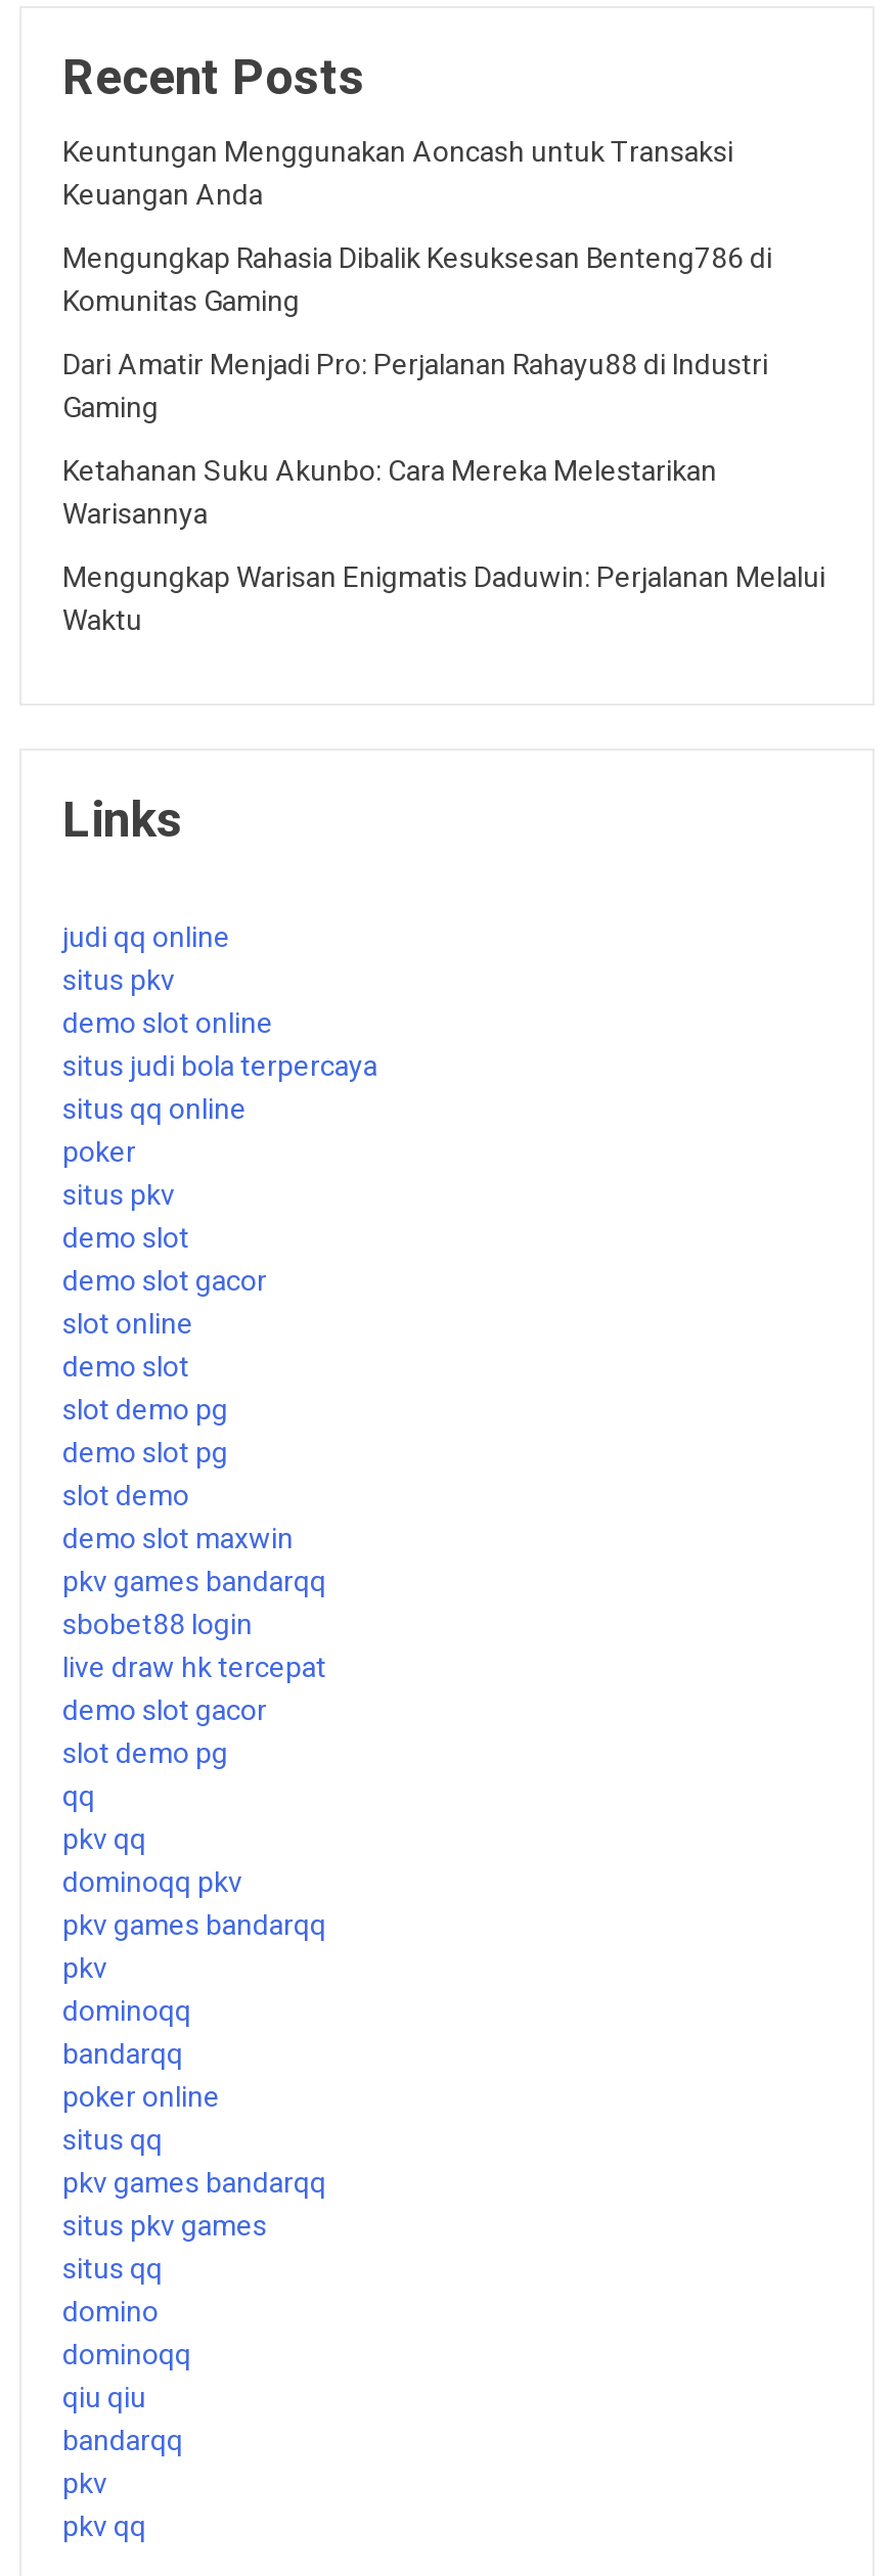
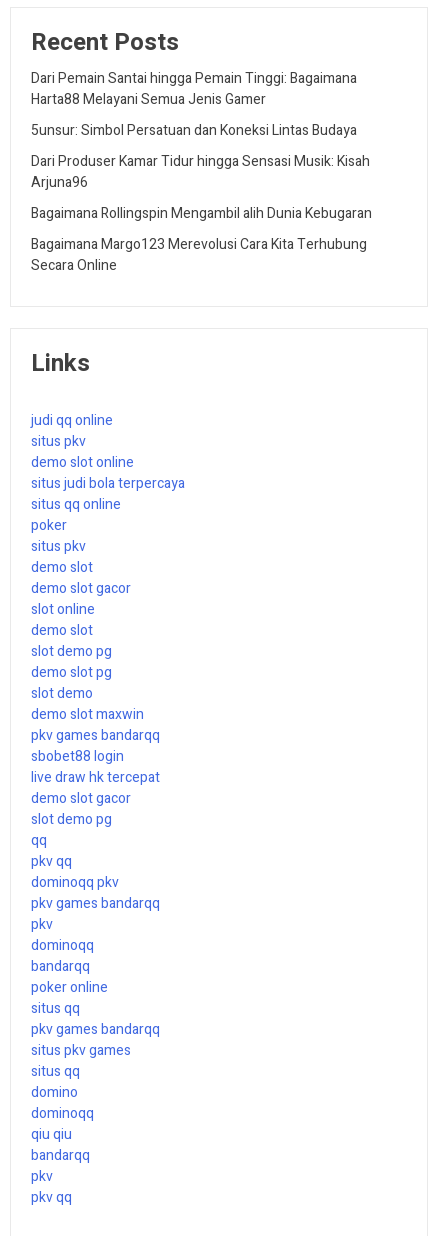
[62,131,733,217] Keuntungan Menggunakan Aoncash untuk Transaksi | Keuangan Anda -> [31,68,357,110] Dari Pemain Santai hingga Pemain Tinggi: Bagaimana | Harta88 Melayani Semua Jenis Gamer
[62,237,772,323] Mengungkap Rahasia Dibalik Kesuksesan Benteng786 di | Komunitas Gaming -> [31,120,357,141] 5unsur: Simbol Persatuan dan Koneksi Lintas Budaya
[62,344,768,430] Dari Amatir Menjadi Pro: Perjalanan Rahayu88 di Industri | Gaming -> [31,151,370,193] Dari Produser Kamar Tidur hingga Sensasi Musik: Kisah | Arjuna96
[62,450,717,536] Ketahanan Suku Akunbo: Cara Mereka Melestarikan | Warisannya -> [31,203,372,224] Bagaimana Rollingspin Mengambil alih Dunia Kebugaran
[62,556,825,642] Mengungkap Warisan Enigmatis Daduwin: Perjalanan Melalui | Waktu -> [31,234,367,276] Bagaimana Margo123 Merevolusi Cara Kita Terhubung | Secara Online

